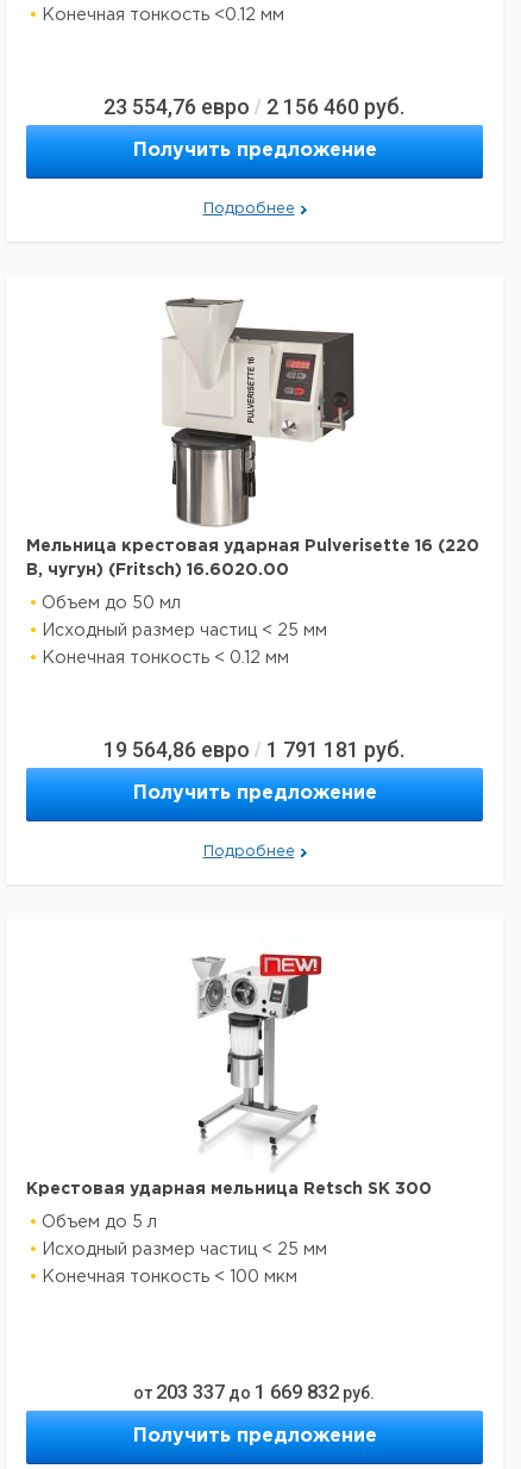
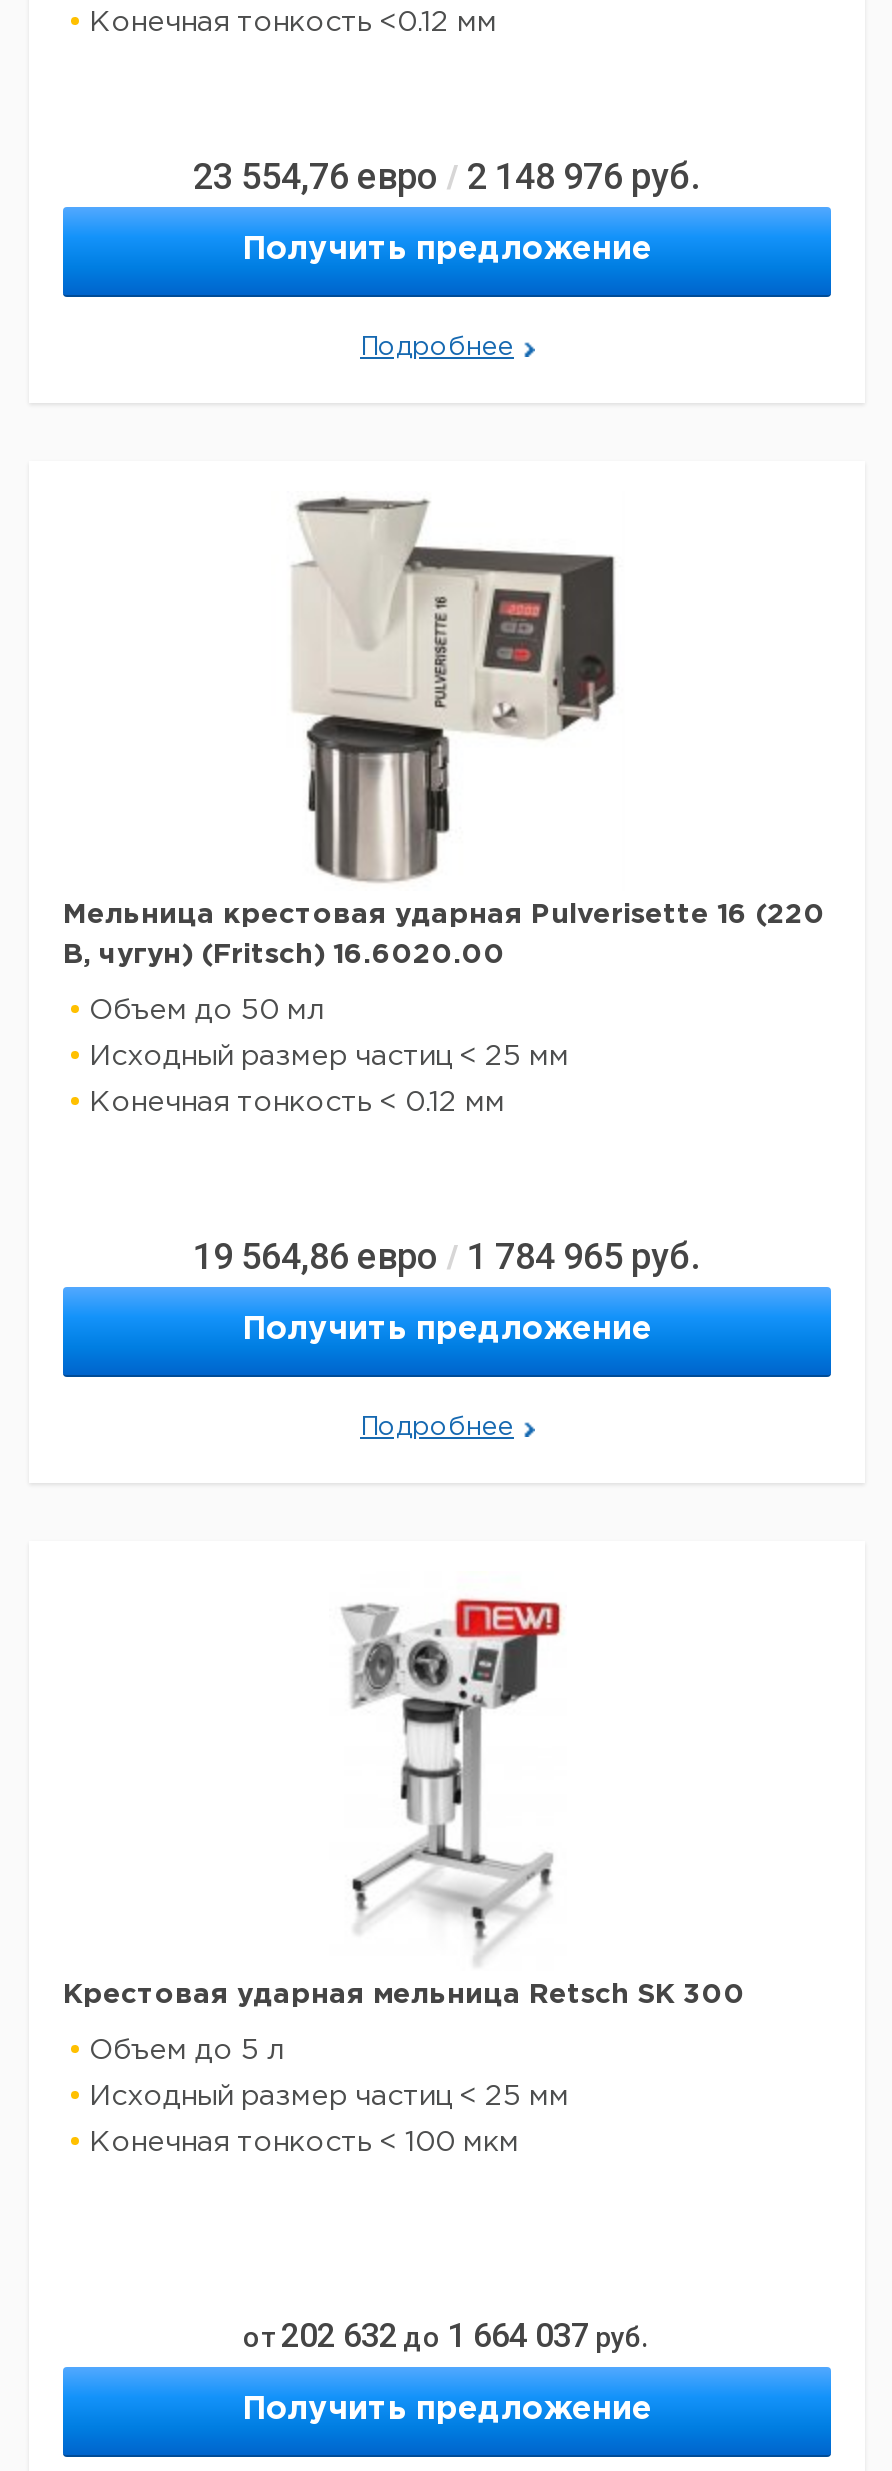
[103,94,404,119] 23 554,76 евро / 2 156 460 руб. -> [193,155,699,197] 23 554,76 евро / 2 148 976 руб.
[103,737,404,762] 19 564,86 евро / 1 791 181 руб. -> [193,1235,699,1277] 19 564,86 евро / 1 784 965 руб.
[133,1381,375,1404] от 203 337 до 1 669 832 руб. -> [243,2317,649,2355] от 202 632 до 1 664 037 руб.

